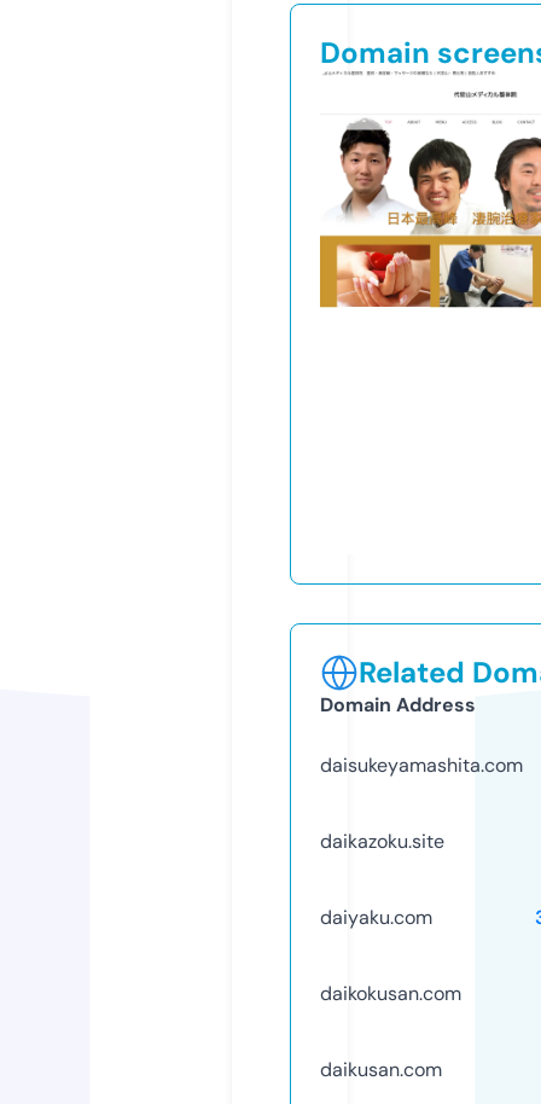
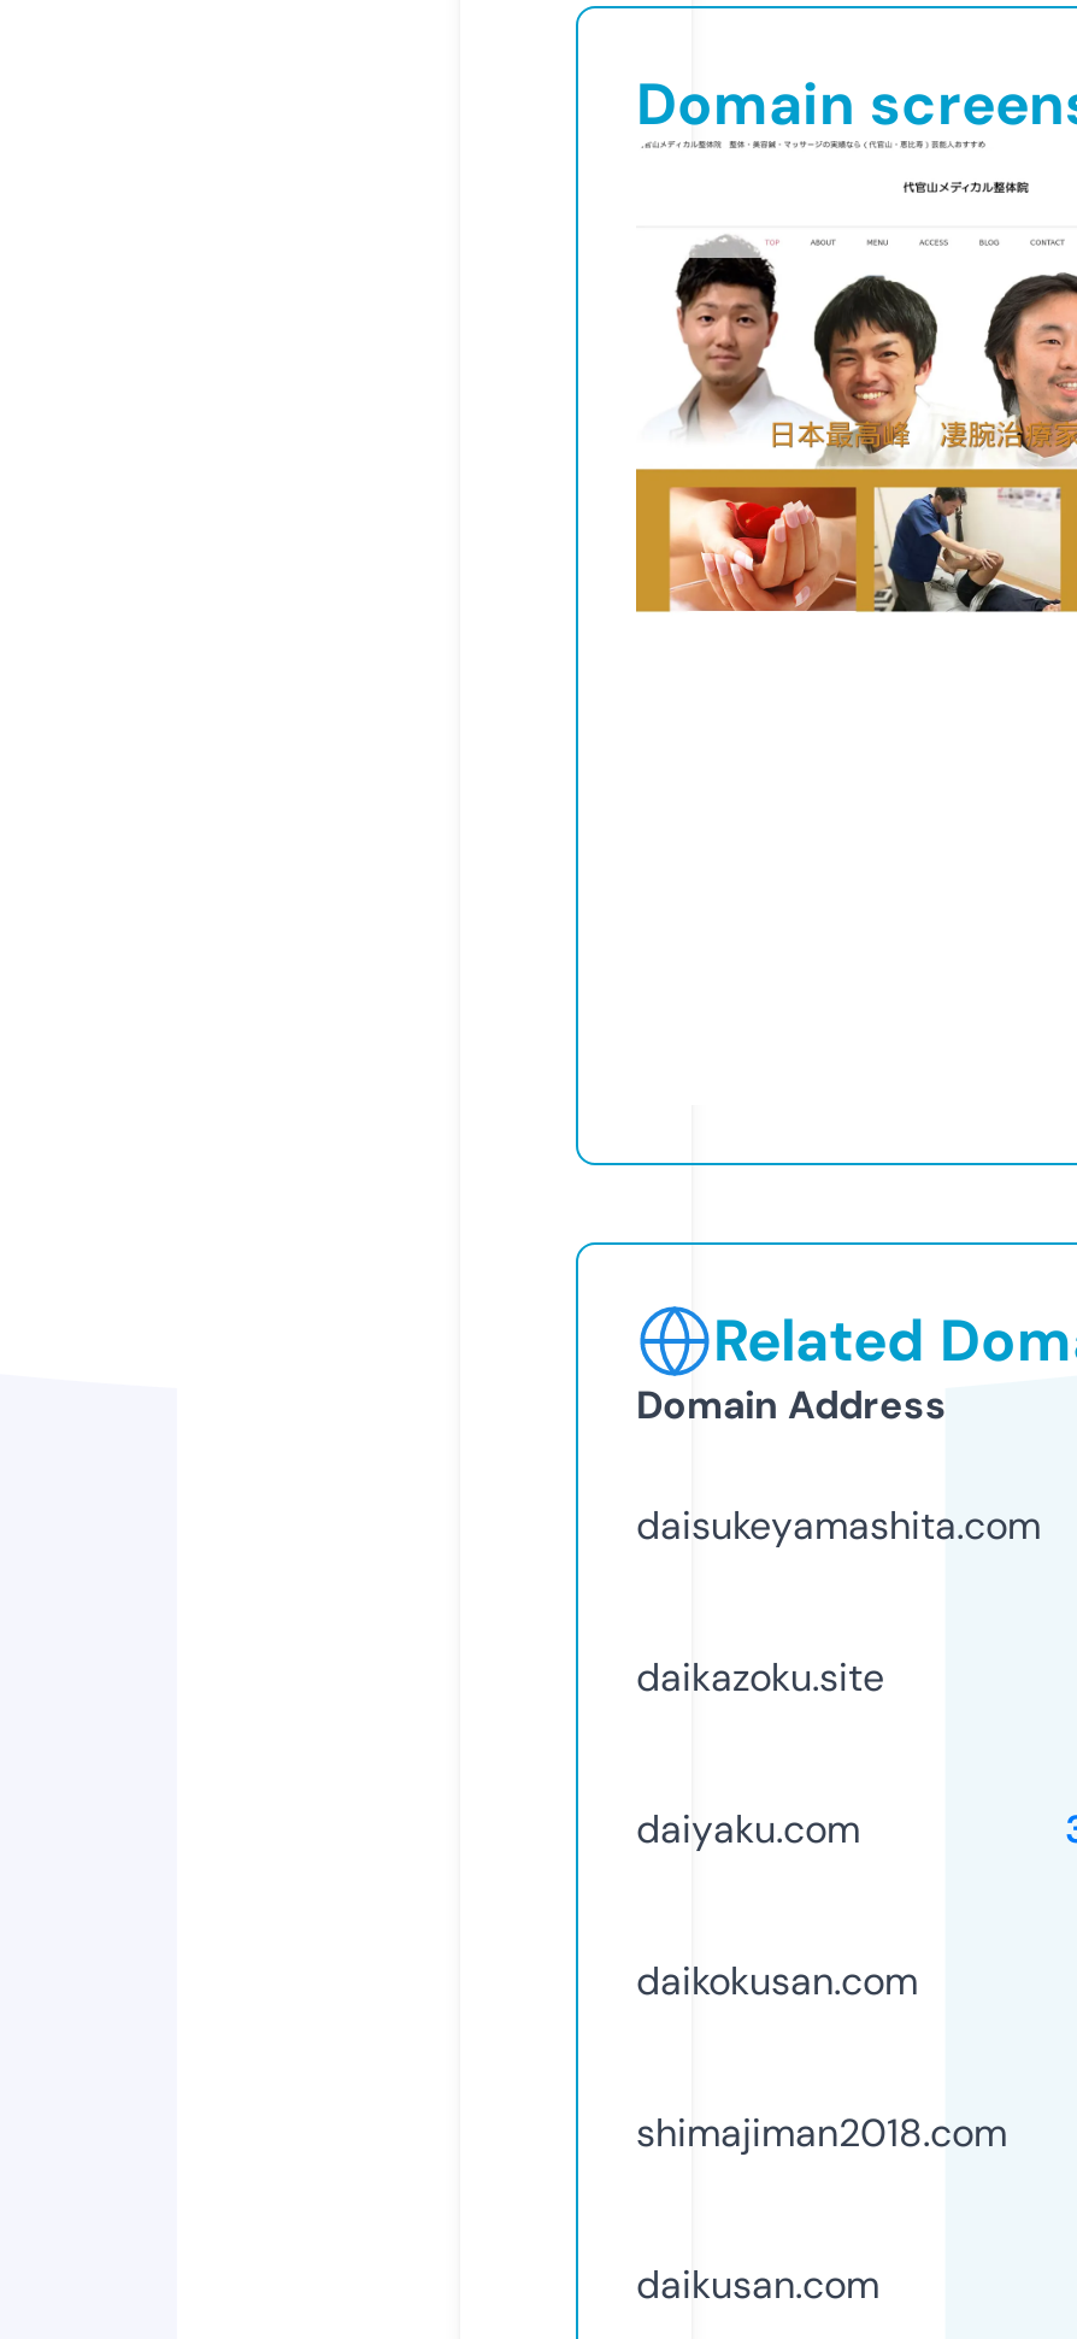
none -> [636,2107,1007,2158] shimajiman2018.com

